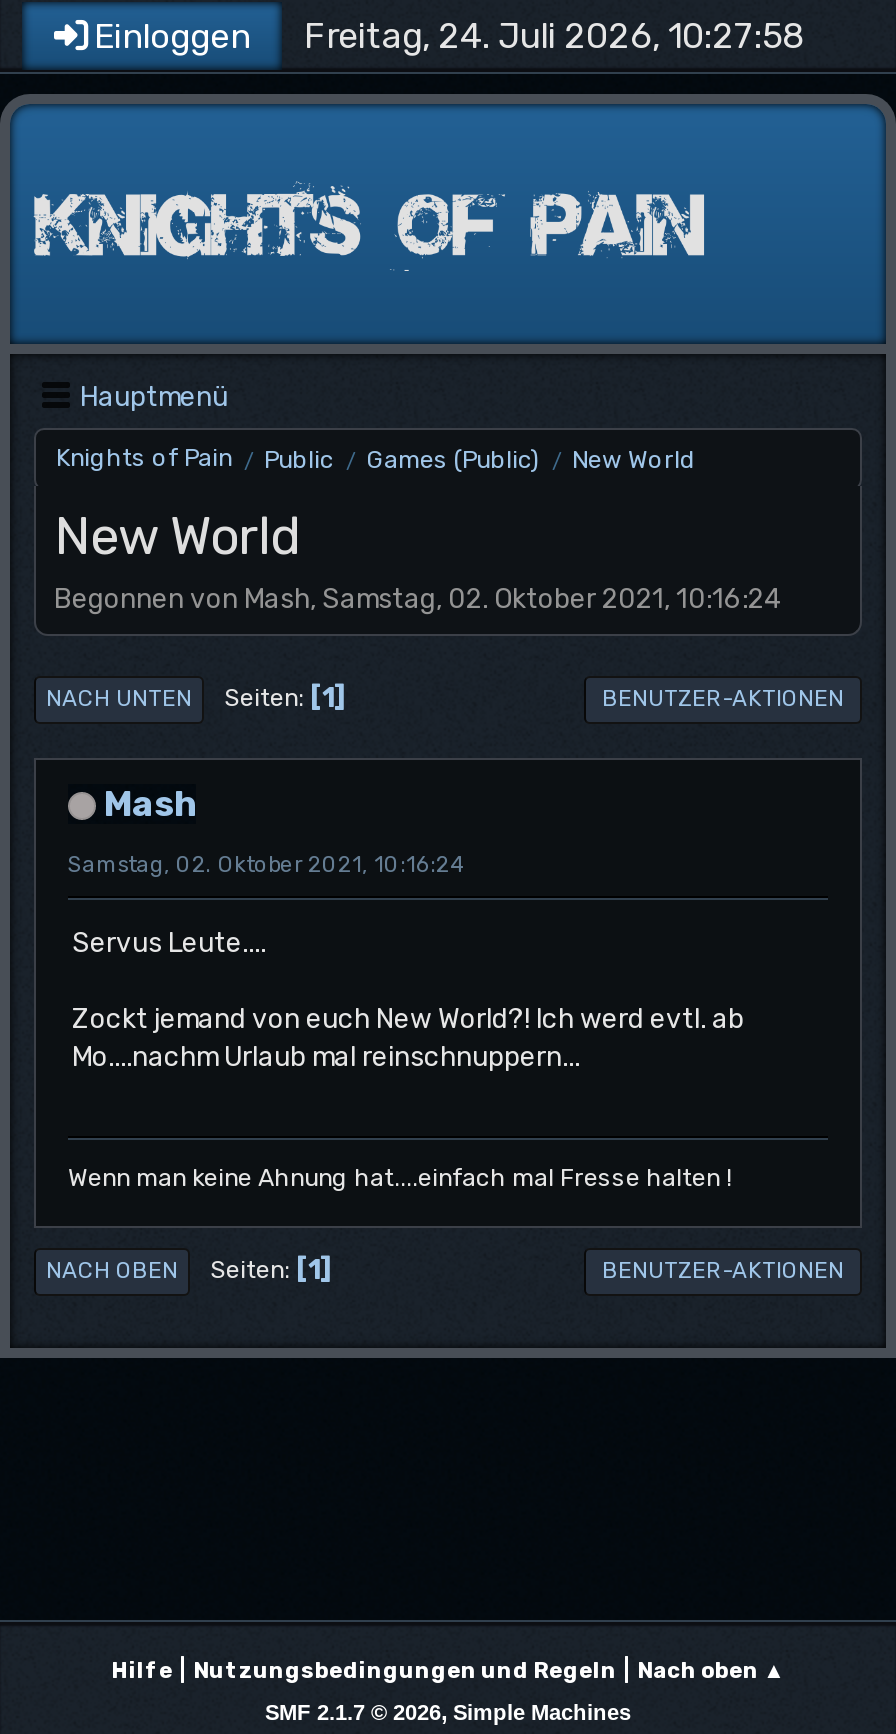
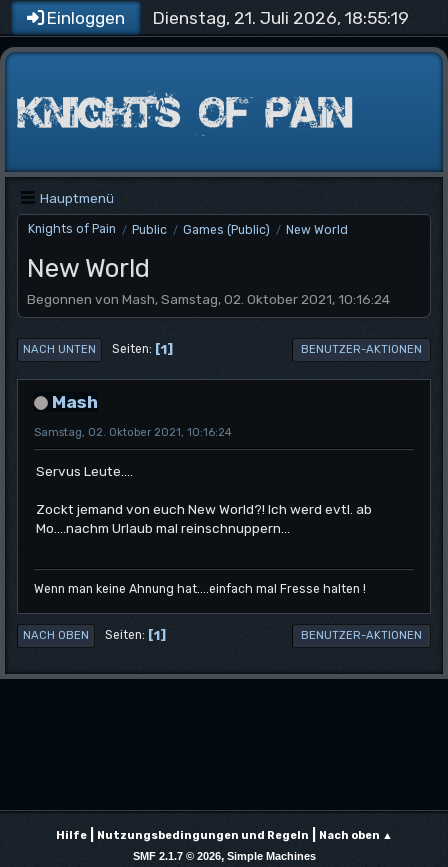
[304,14,804,56] Freitag, 24. Juli 2026, 10:27:58 -> [152,7,409,28] Dienstag, 21. Juli 2026, 18:55:19

